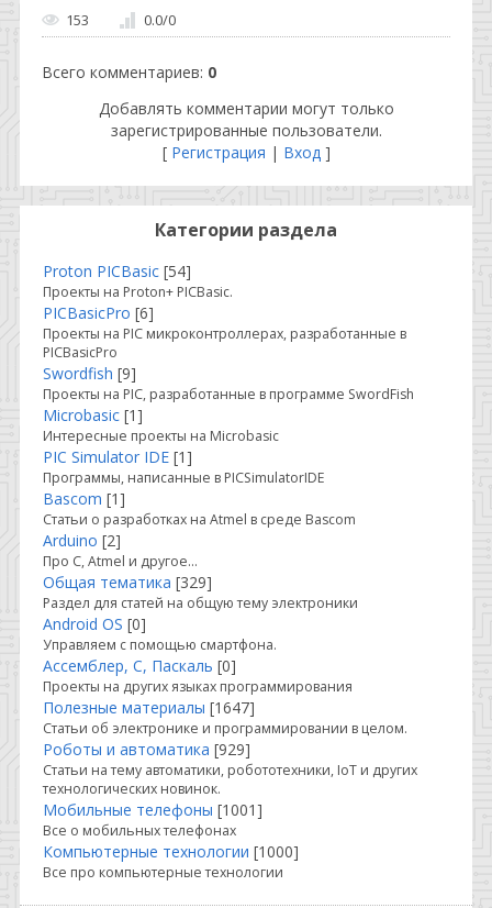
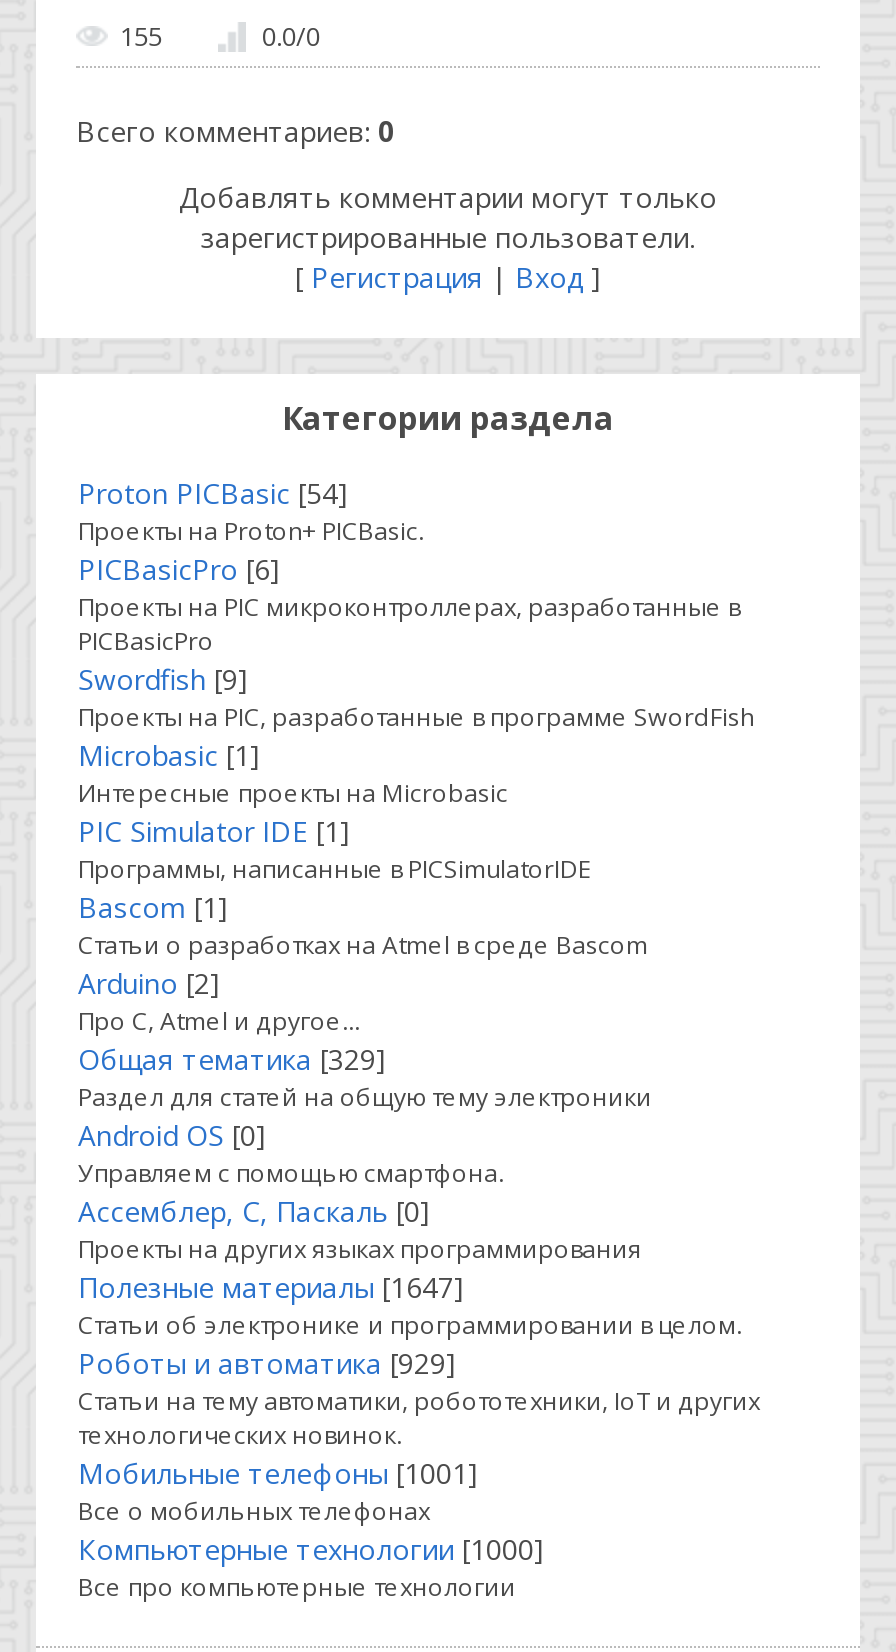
[66,10,89,30] 153 -> [120,18,162,54] 155

